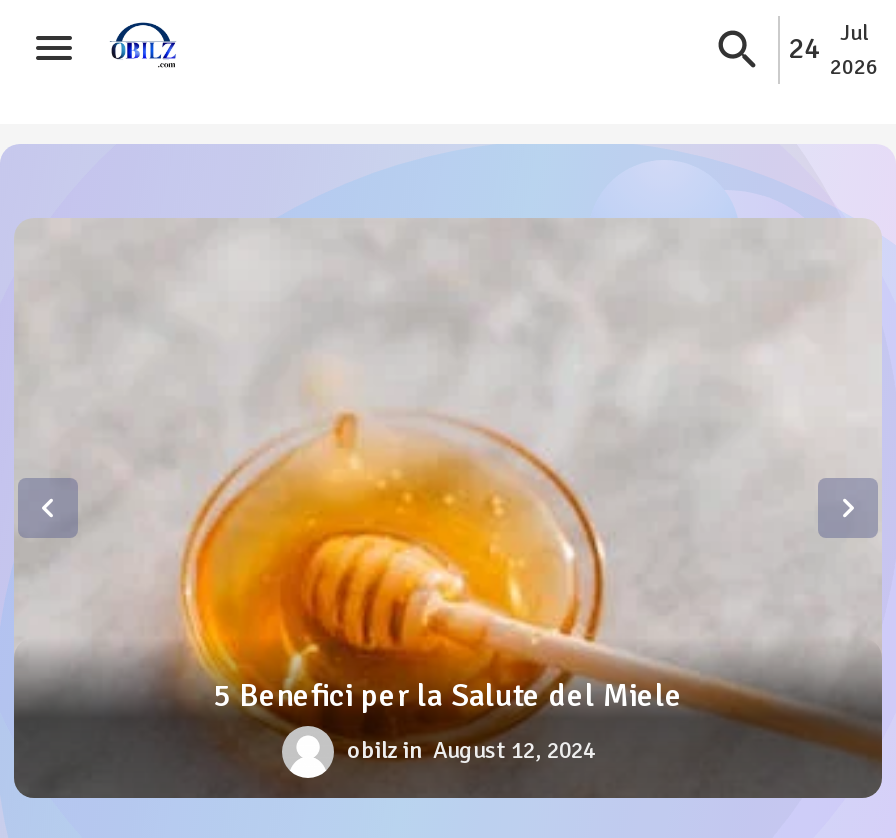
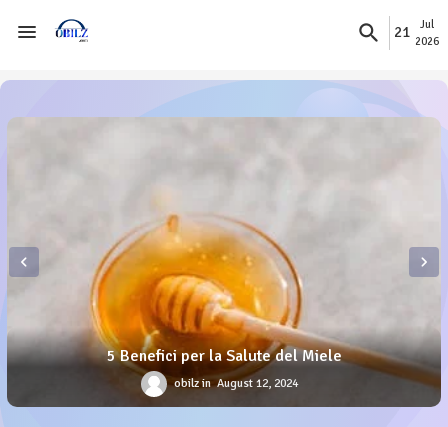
[788,19,878,79] 24 2026 Jul -> [394,17,439,47] 21 2026 Jul

